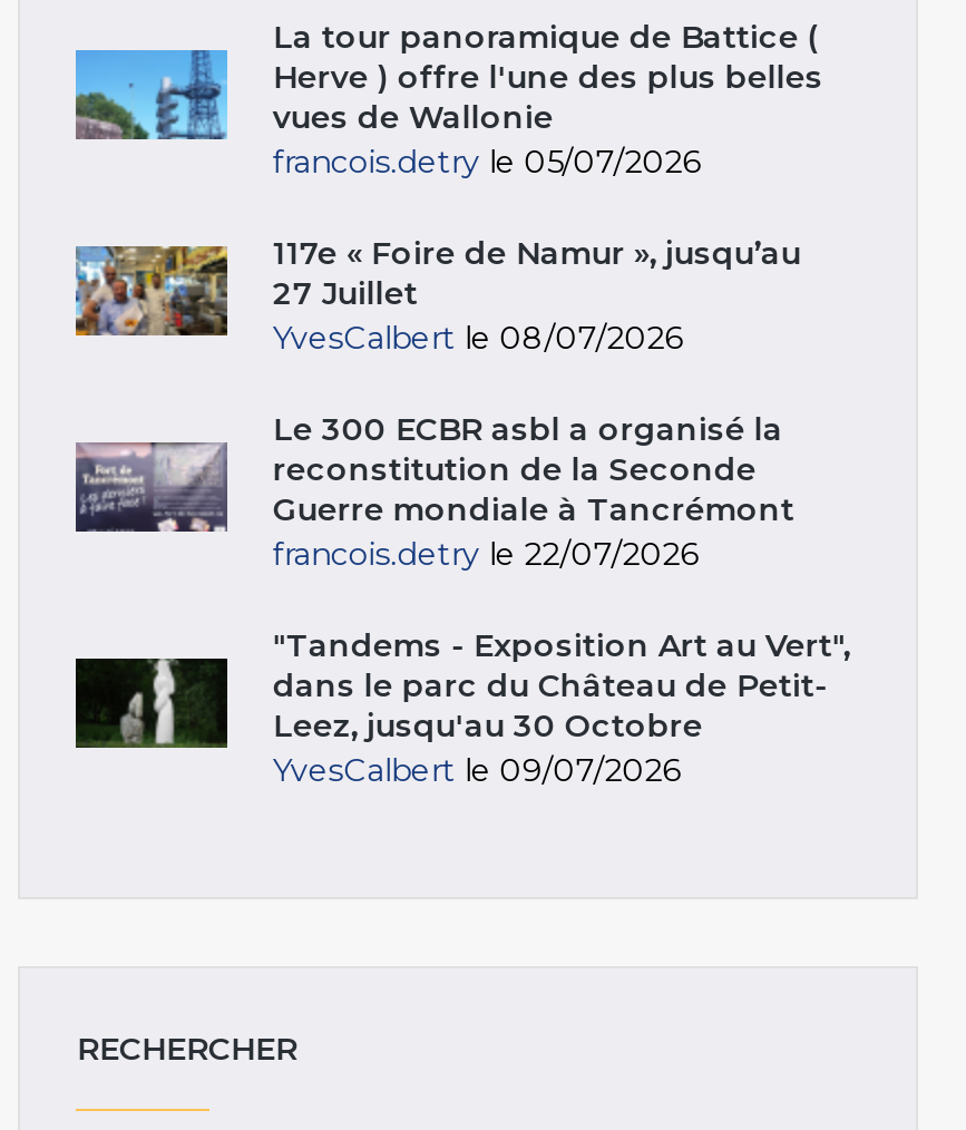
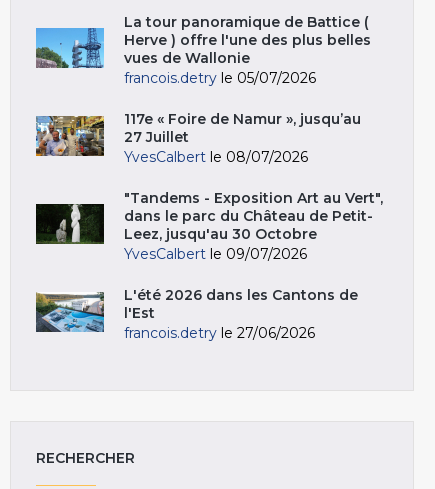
[76,409,794,574] [image] | Le 300 ECBR asbl a organisé la | reconstitution de la Seconde | Guerre mondiale à Tancrémont | francois.detry le 22/07/2026 -> none
moved [76,625,850,790] -> [36,189,383,263]: [image] | "Tandems - Exposition Art au Vert", | dans le parc du Château de Petit- | Leez, jusqu'au 30 Octobre | YvesCalbert le 09/07/2026
none -> [35,286,358,342] [image] | L'été 2026 dans les Cantons de | l'Est | francois.detry le 27/06/2026

